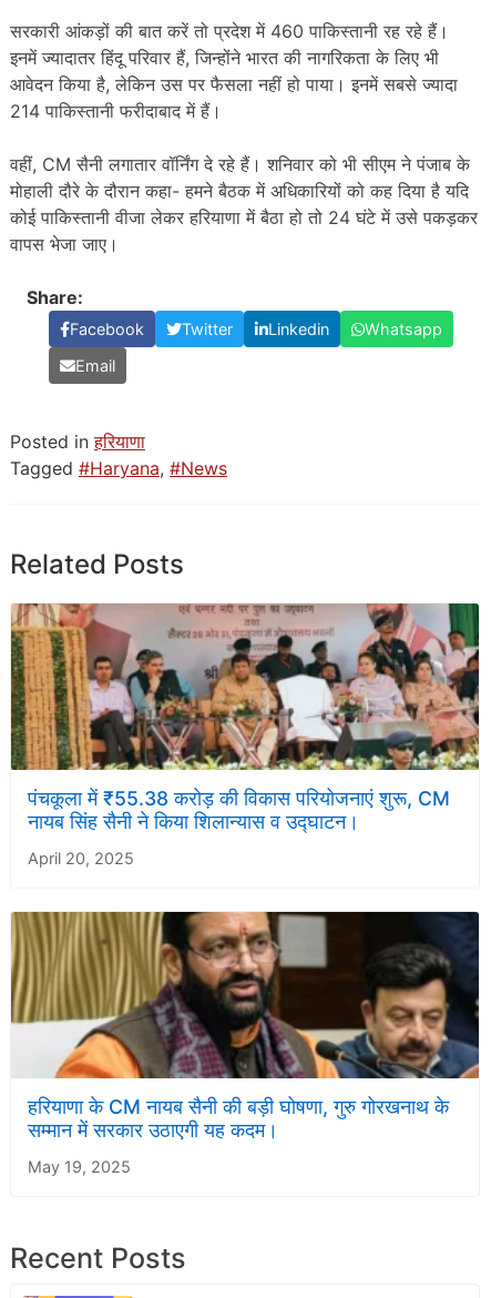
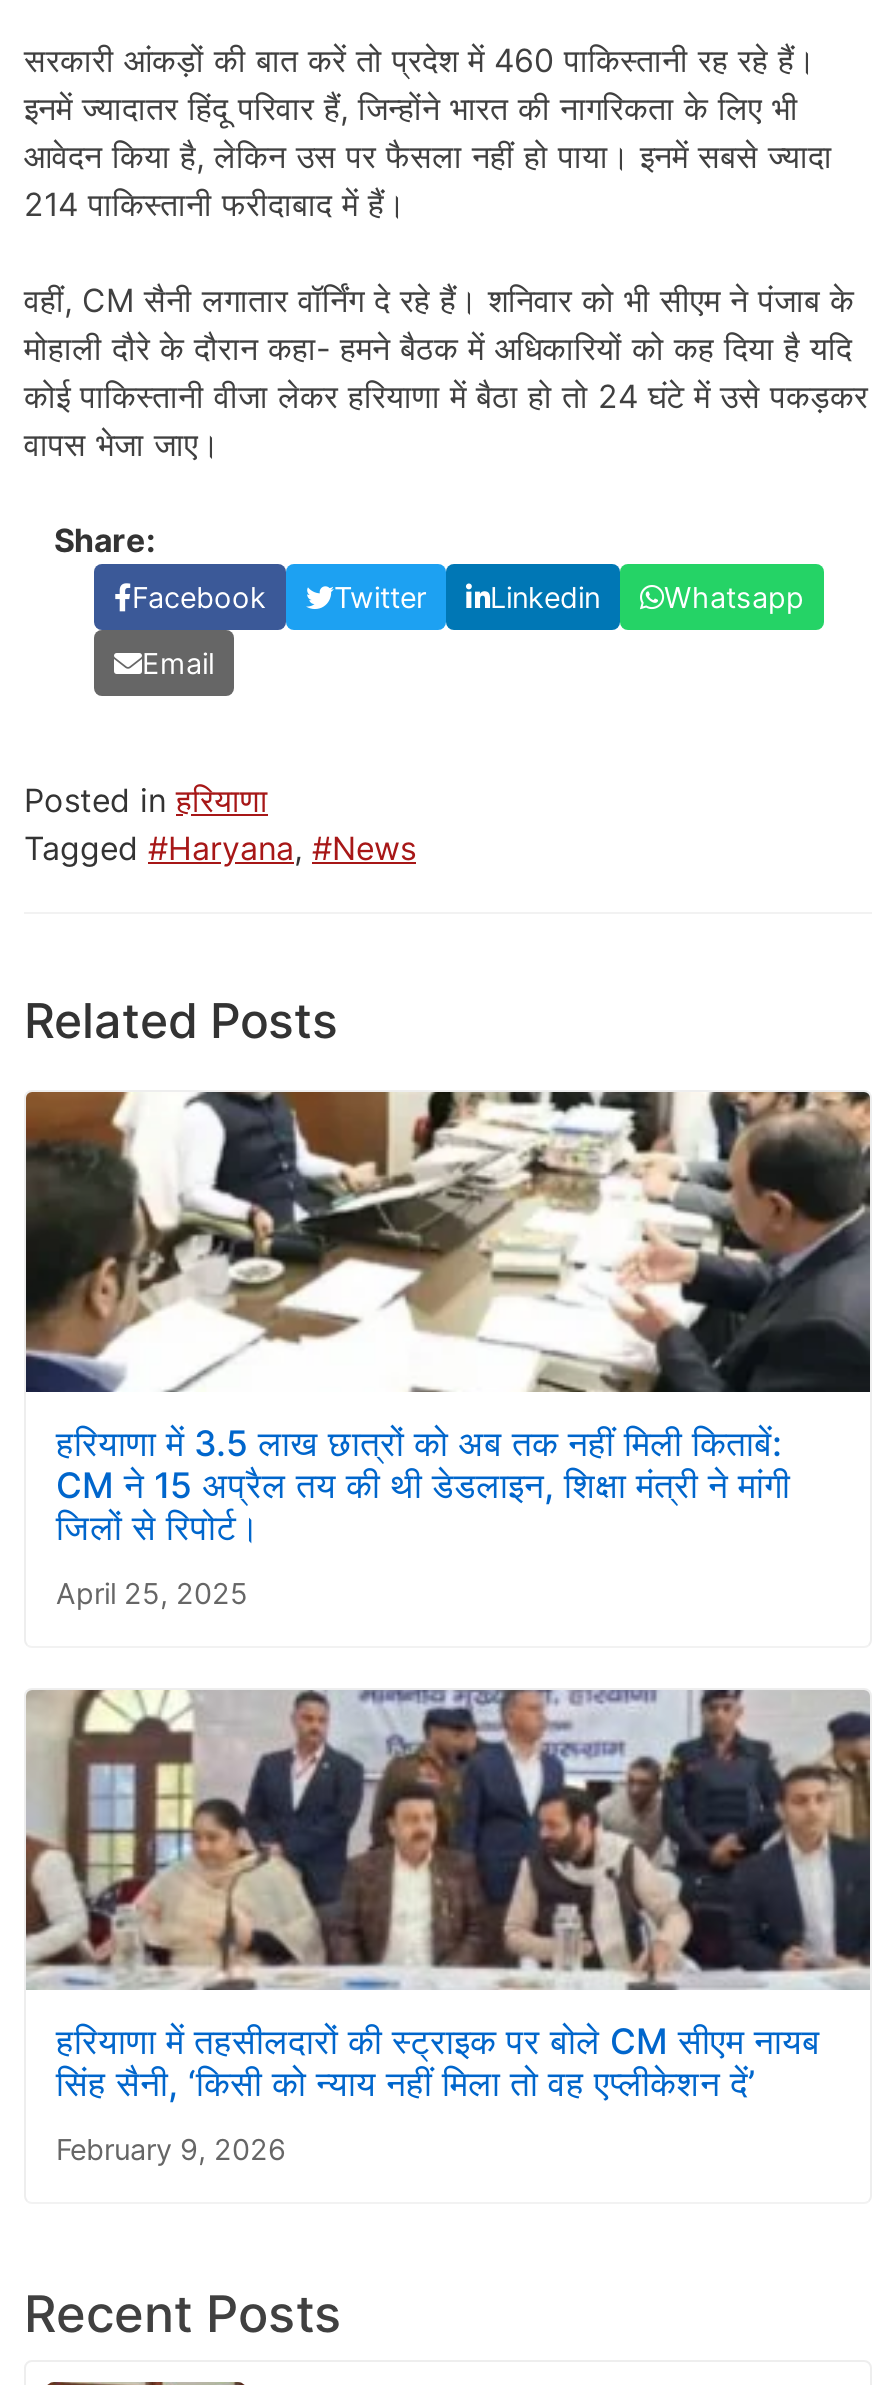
[11,602,480,834] [image] | पंचकूला में ₹55.38 करोड़ की विकास परियोजनाएं शुरू, CM | नायब सिंह सैनी ने किया शिलान्यास व उद्घाटन। -> [24,1089,872,1548] [image] | हरियाणा में 3.5 लाख छात्रों को अब तक नहीं मिली किताबें: | CM ने 15 अप्रैल तय की थी डेडलाइन, शिक्षा मंत्री ने मांगी | जिलों से रिपोर्ट।
[28,849,134,868] April 20, 2025 -> [56,1576,248,1610] April 25, 2025
[11,911,479,1142] [image] | हरियाणा के CM नायब सैनी की बड़ी घोषणा, गुरु गोरखनाथ के | सम्मान में सरकार उठाएगी यह कदम। -> [24,1689,872,2104] [image] | हरियाणा में तहसीलदारों की स्ट्राइक पर बोले CM सीएम नायब | सिंह सैनी, ‘किसी को न्याय नहीं मिला तो वह एप्लीकेशन दें’
[28,1158,131,1176] May 19, 2025 -> [56,2132,286,2166] February 9, 2026

